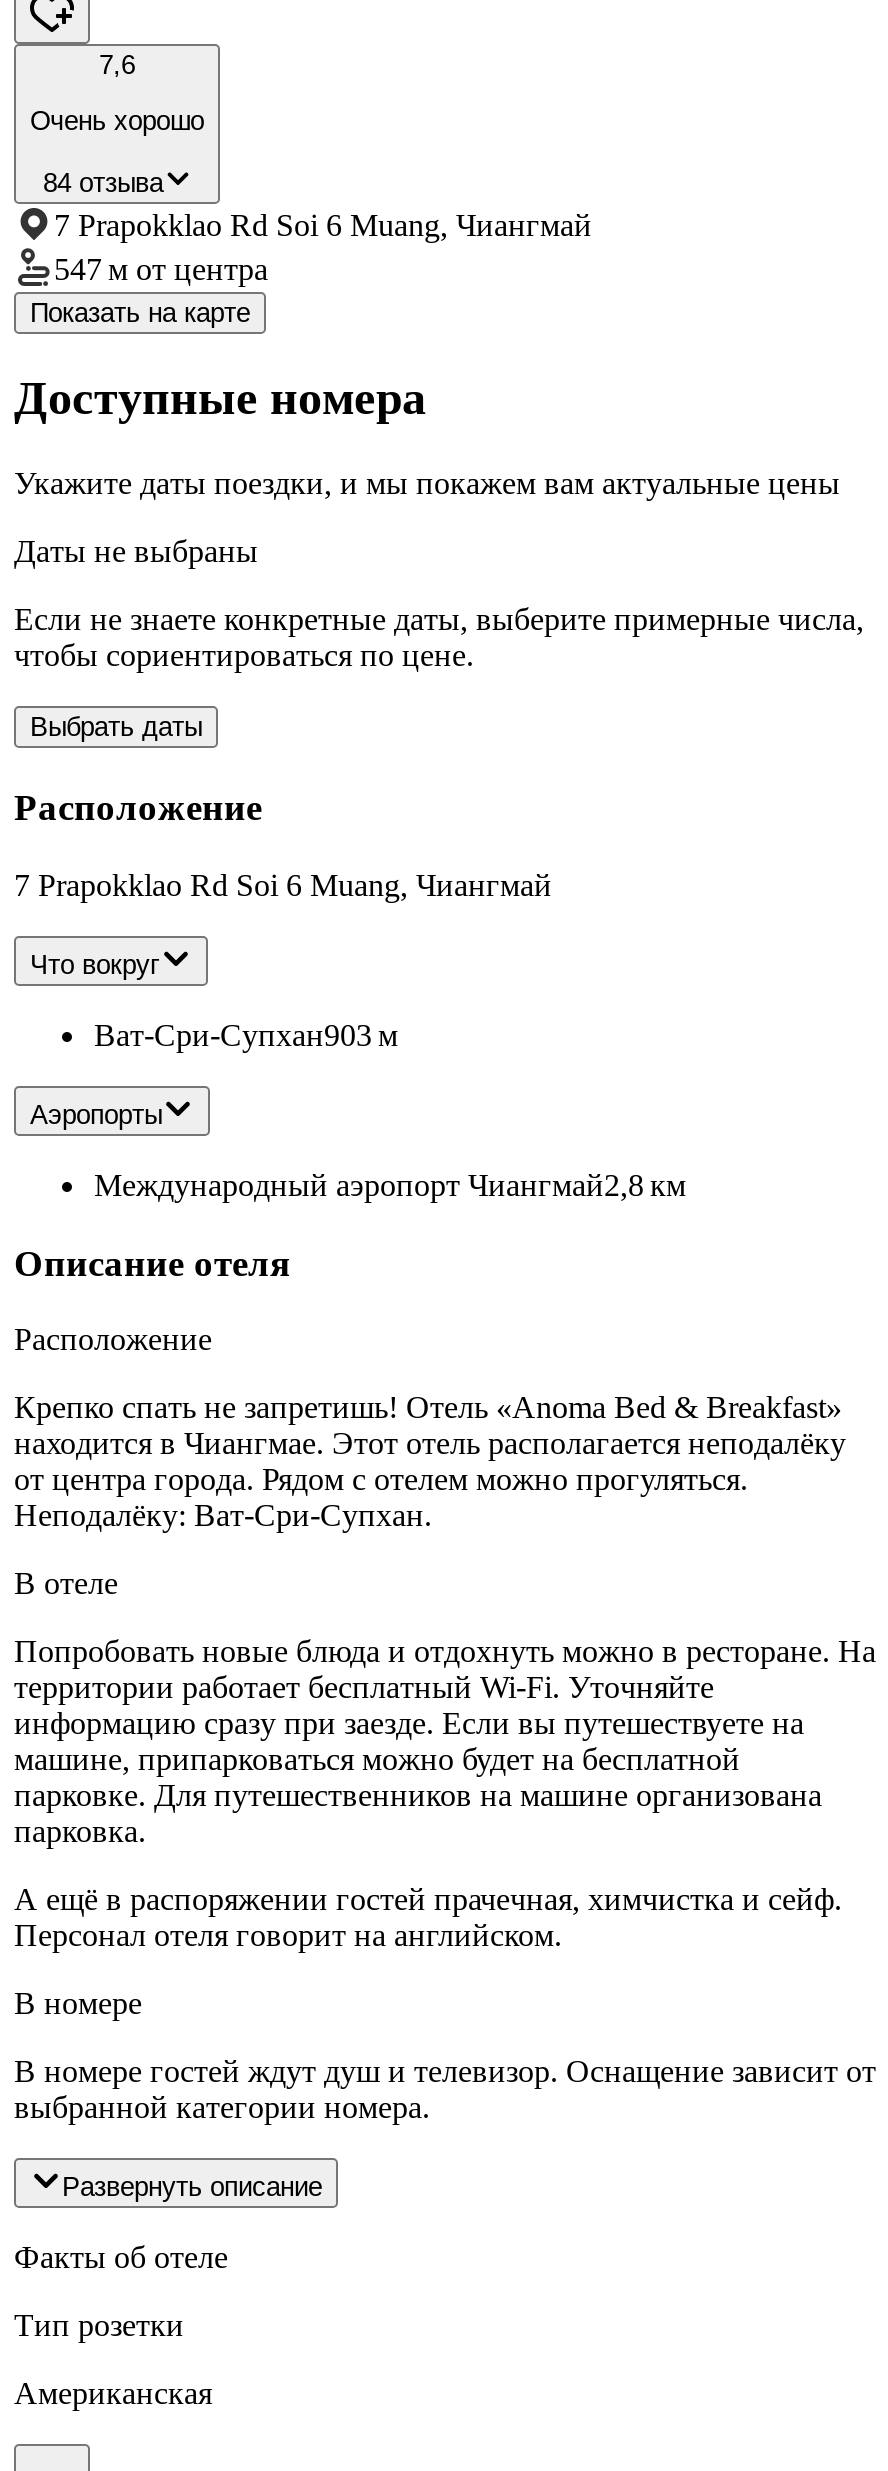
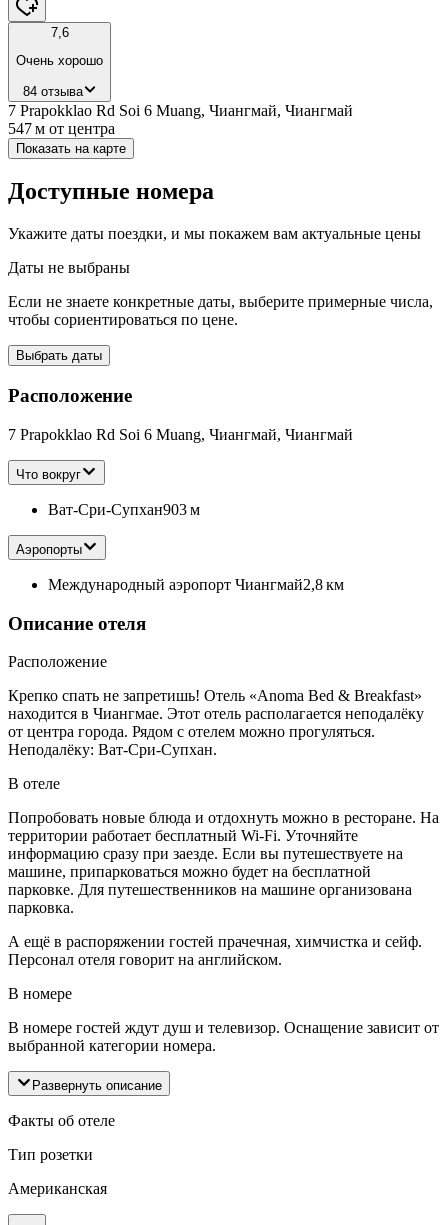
[54,207,592,241] 7 Prapokklao Rd Soi 6 Muang, Чиангмай -> [8,101,353,118] 7 Prapokklao Rd Soi 6 Muang, Чиангмай, Чиангмай
[14,868,552,902] 7 Prapokklao Rd Soi 6 Muang, Чиангмай -> [8,426,353,443] 7 Prapokklao Rd Soi 6 Muang, Чиангмай, Чиангмай

